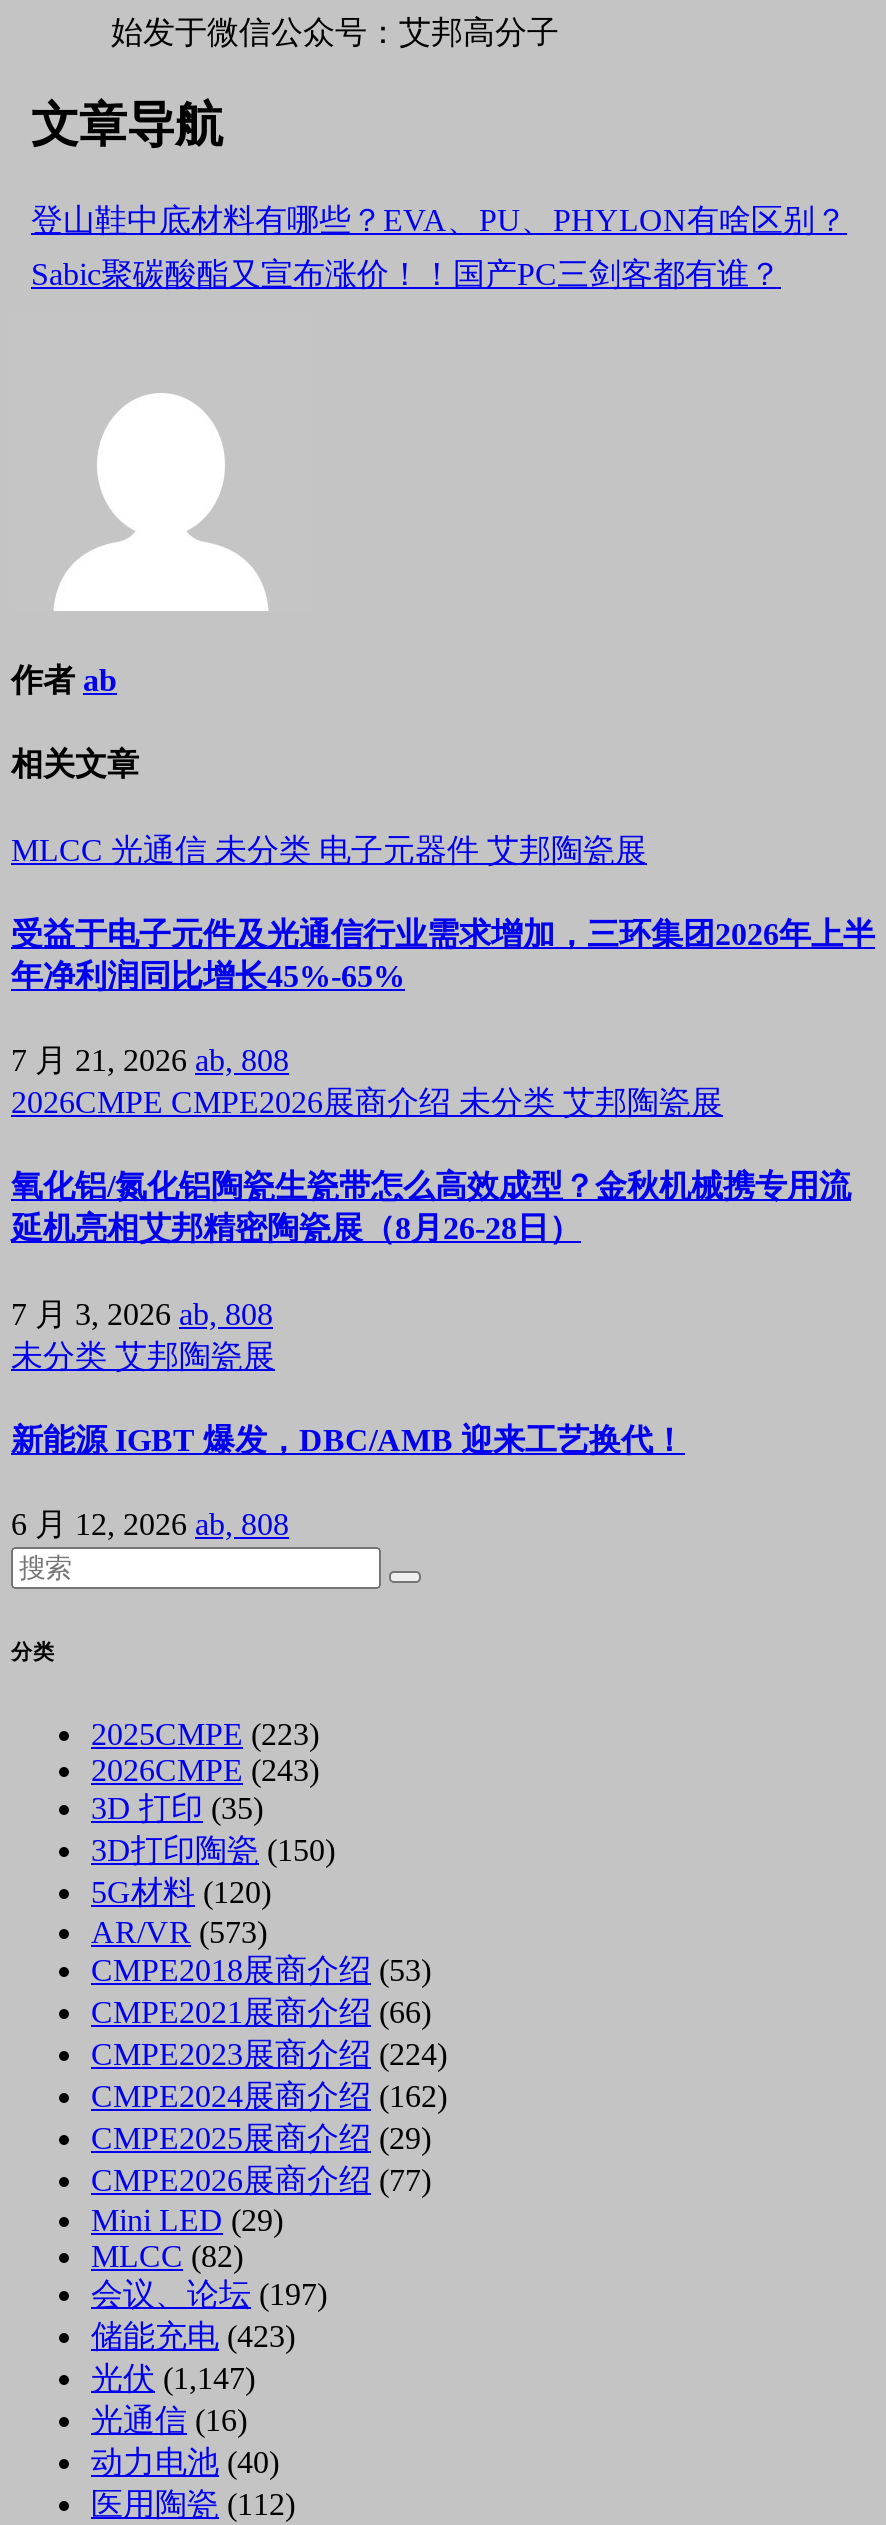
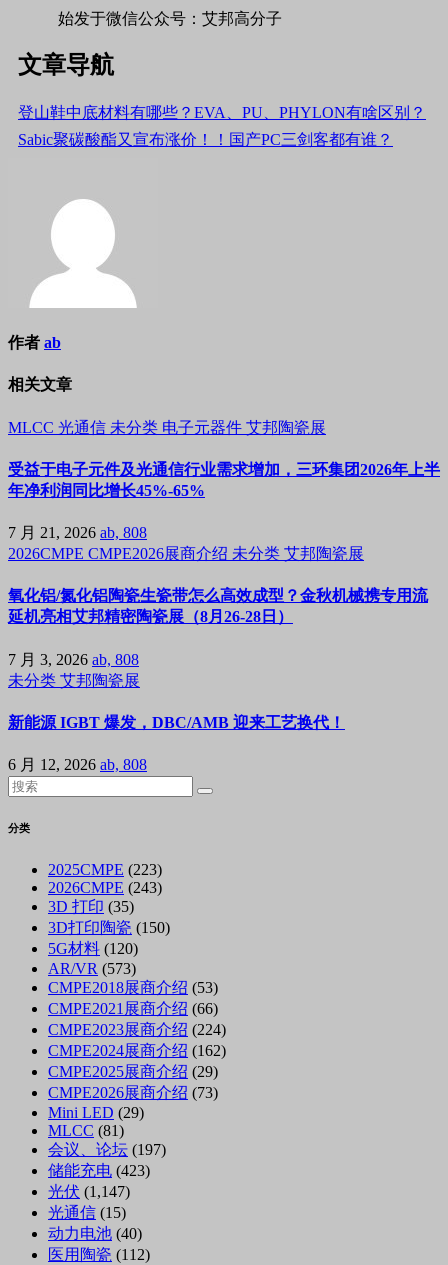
[91,2163,431,2197] CMPE2026展商介绍(77) -> [48,1084,218,1101] CMPE2026展商介绍(73)
[91,2239,243,2273] MLCC (82) -> [48,1122,124,1139] MLCC (81)
[91,2403,247,2437] 光通信(16) -> [48,1204,126,1221] 光通信(15)

